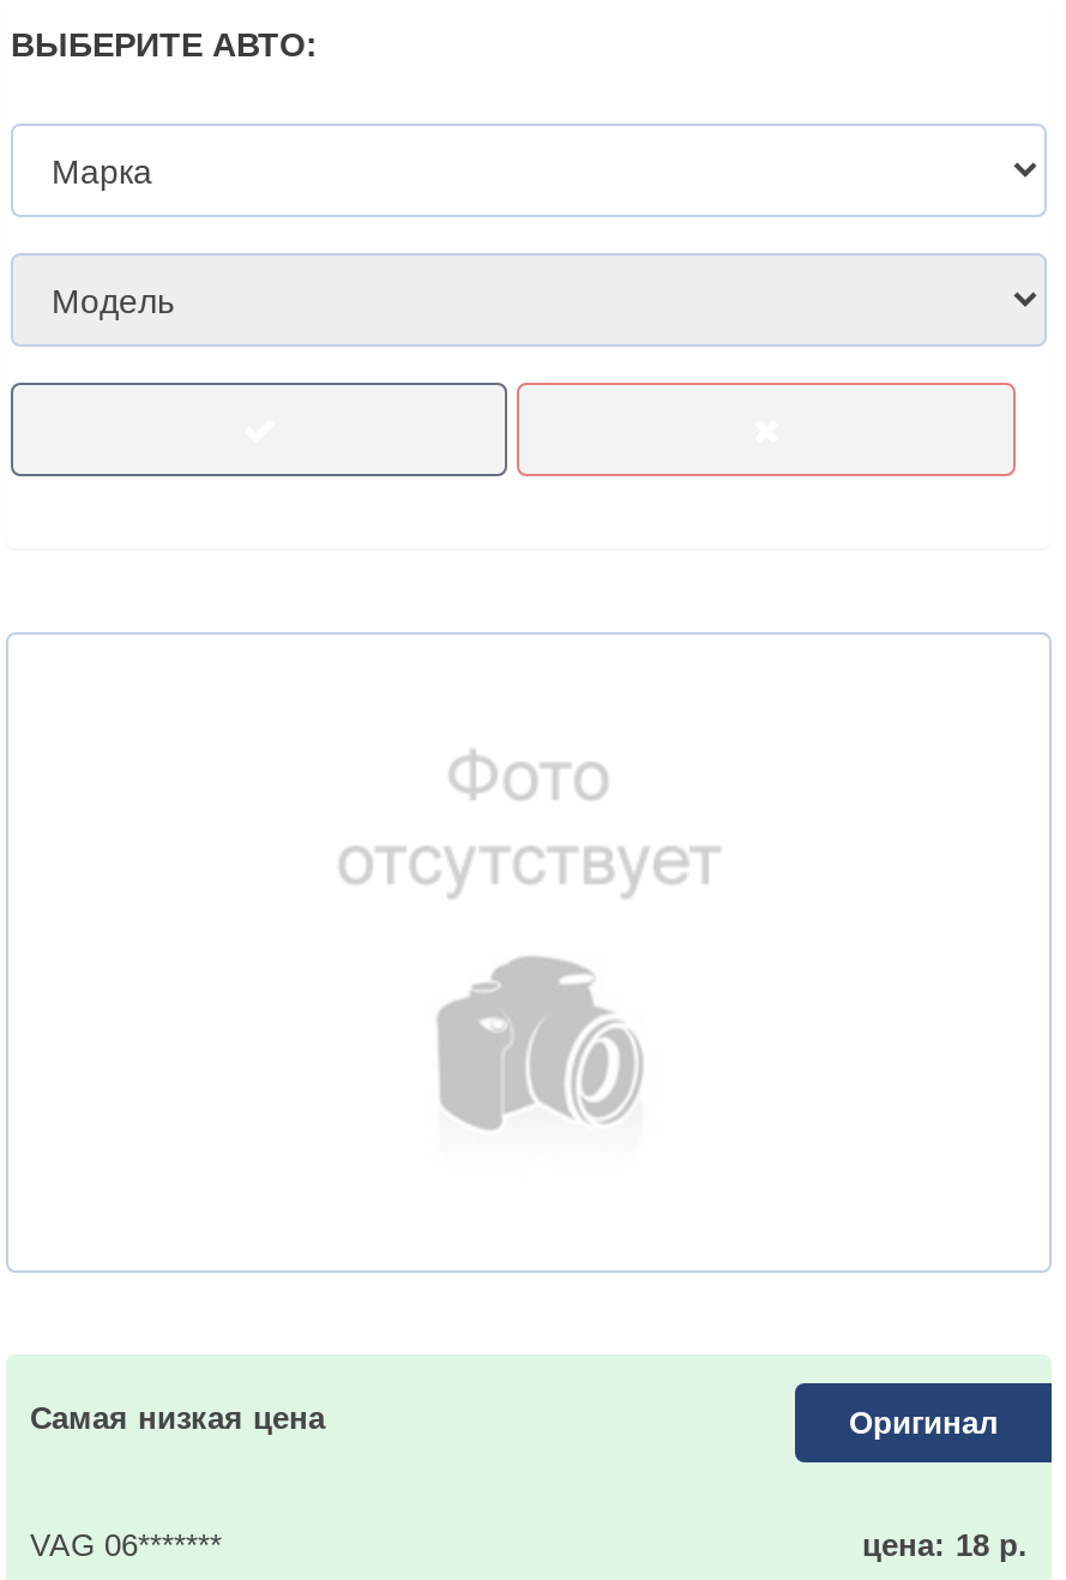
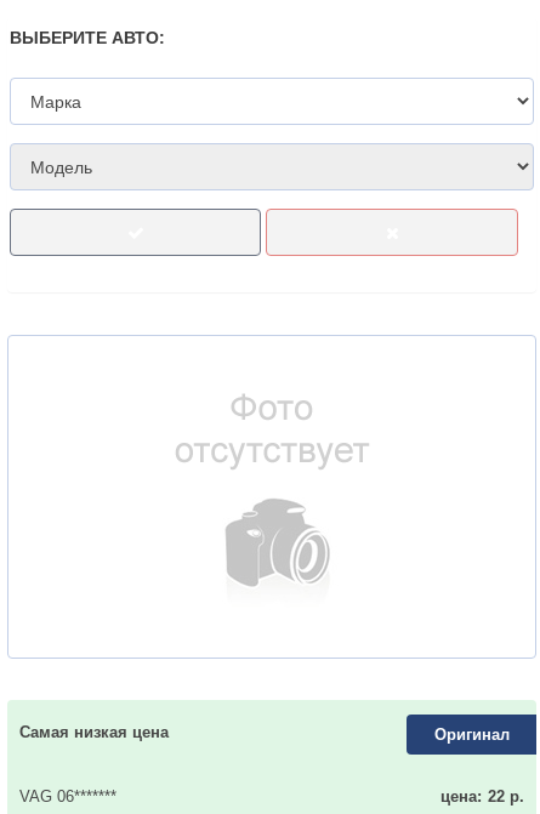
[862,1527,1028,1563] цена: 18 р. -> [440,787,524,806] цена: 22 р.

